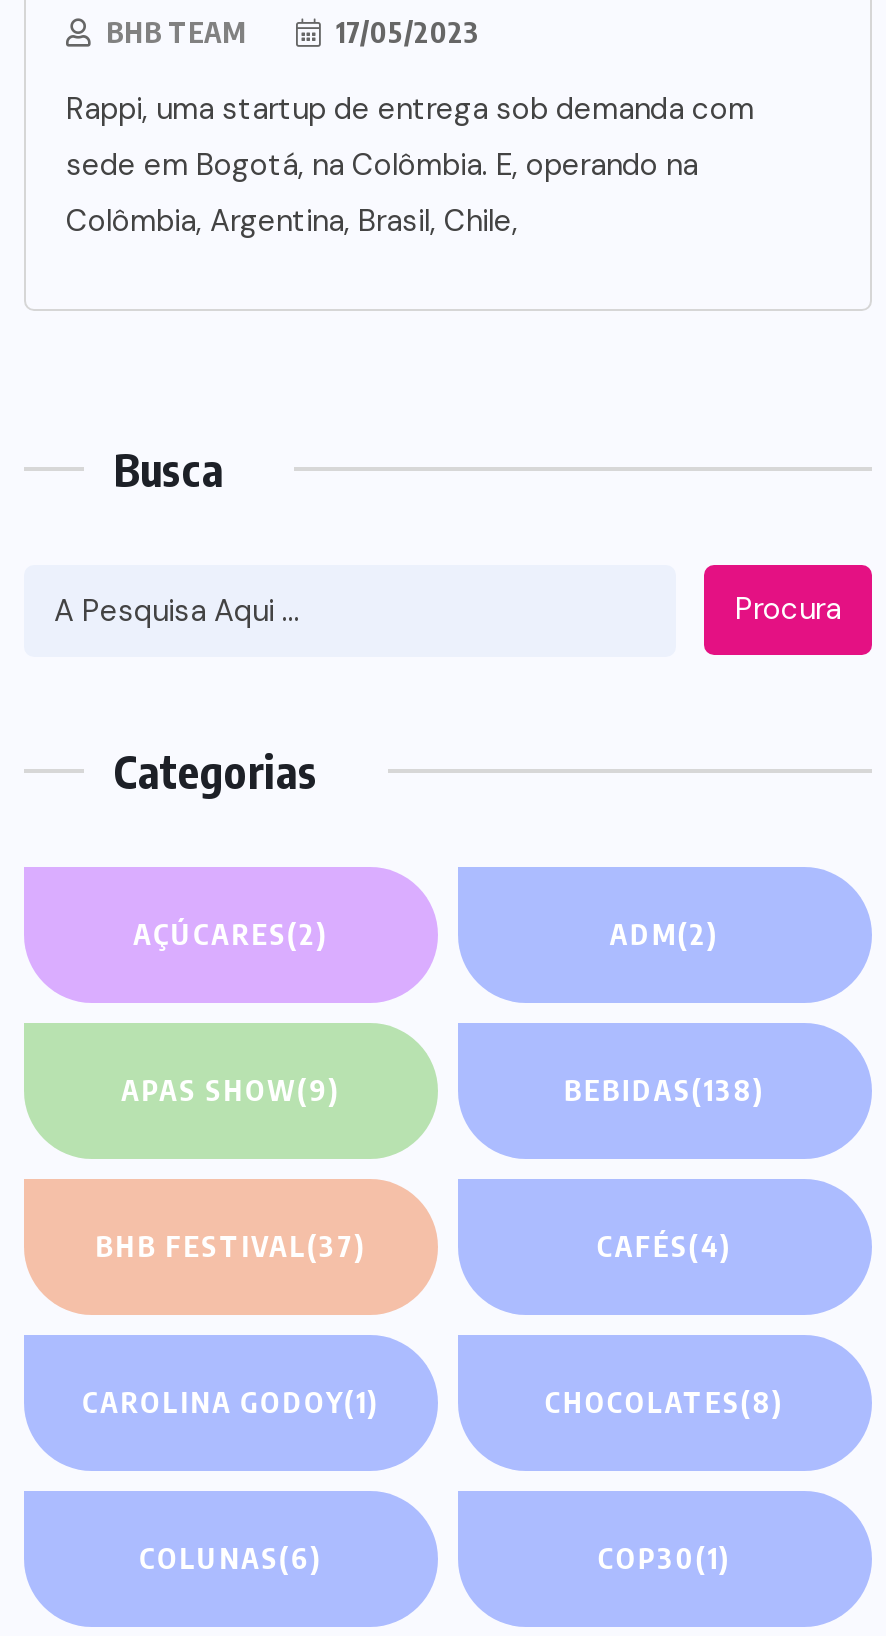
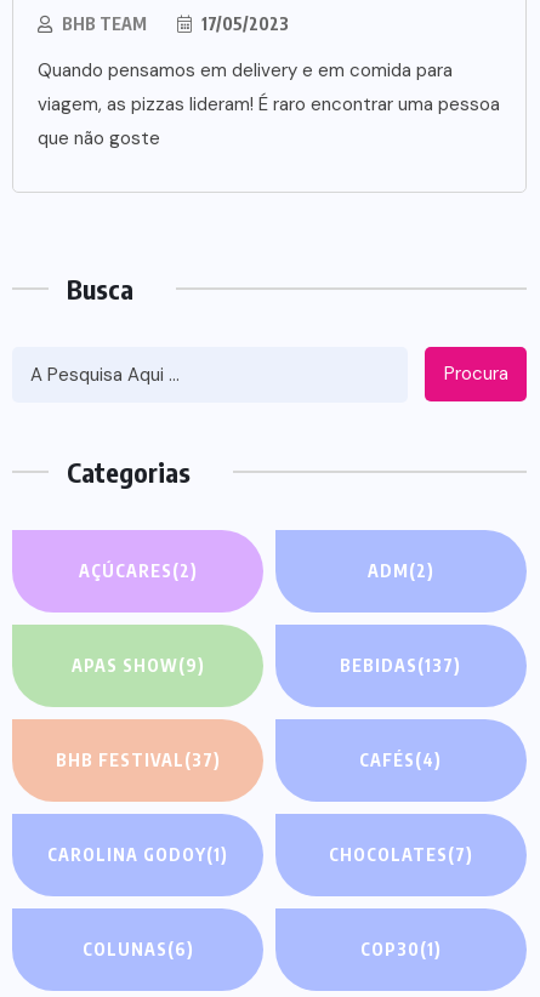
[66,89,754,241] Rappi, uma startup de entrega sob demanda com | sede em Bogotá, na Colômbia. E, operando na | Colômbia, Argentina, Brasil, Chile, -> [38,58,500,150] Quando pensamos em delivery e em comida para | viagem, as pizzas lideram! É raro encontrar uma pessoa | que não goste
[564,1073,766,1107] BEBIDAS(138) -> [340,655,462,675] BEBIDAS(137)
[545,1385,785,1419] CHOCOLATES(8) -> [329,844,473,865] CHOCOLATES(7)

